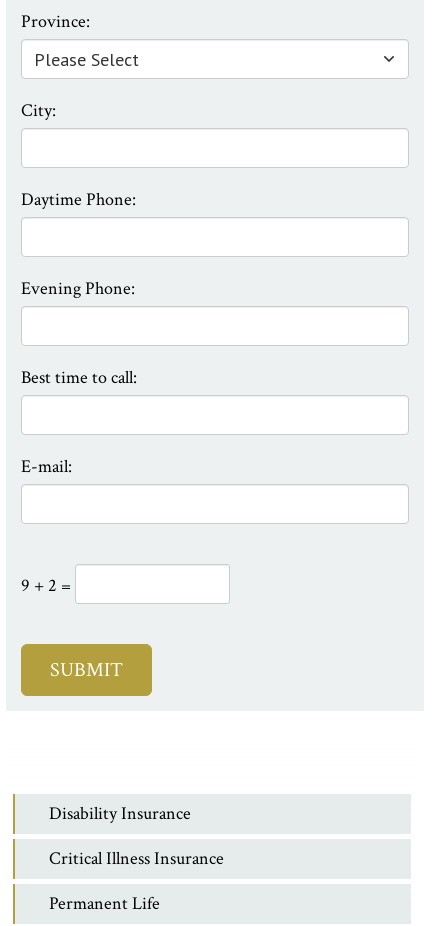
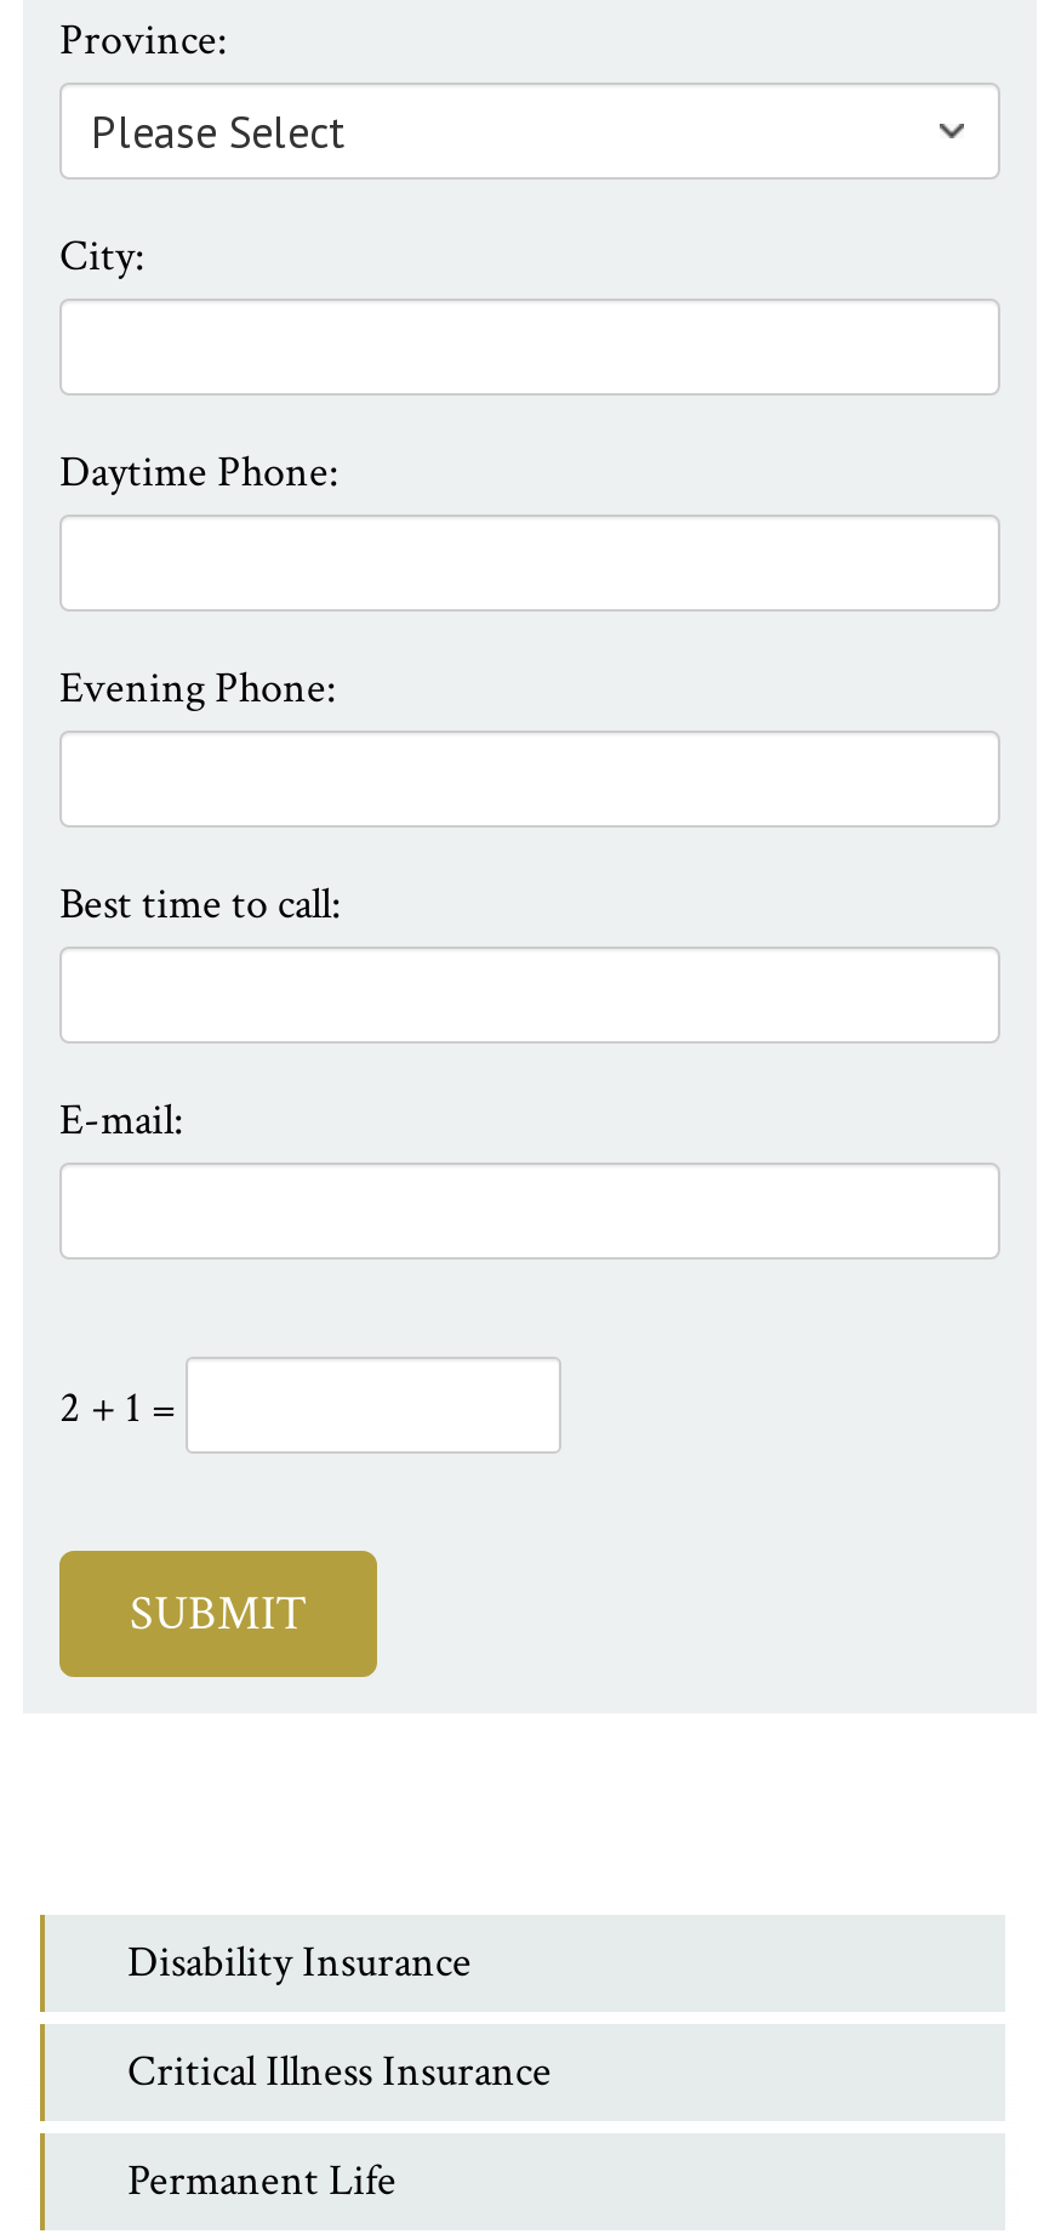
[21,573,75,596] 9 + 2 = -> [59,1380,186,1436] 2 + 1 =

